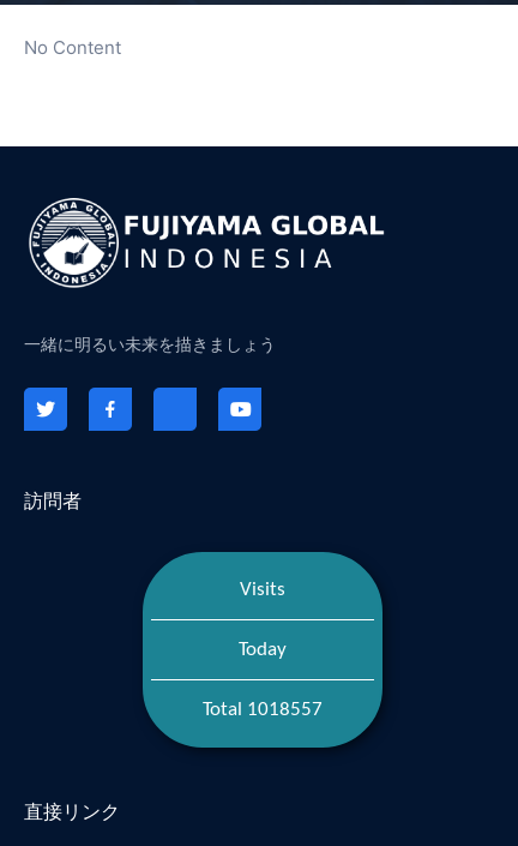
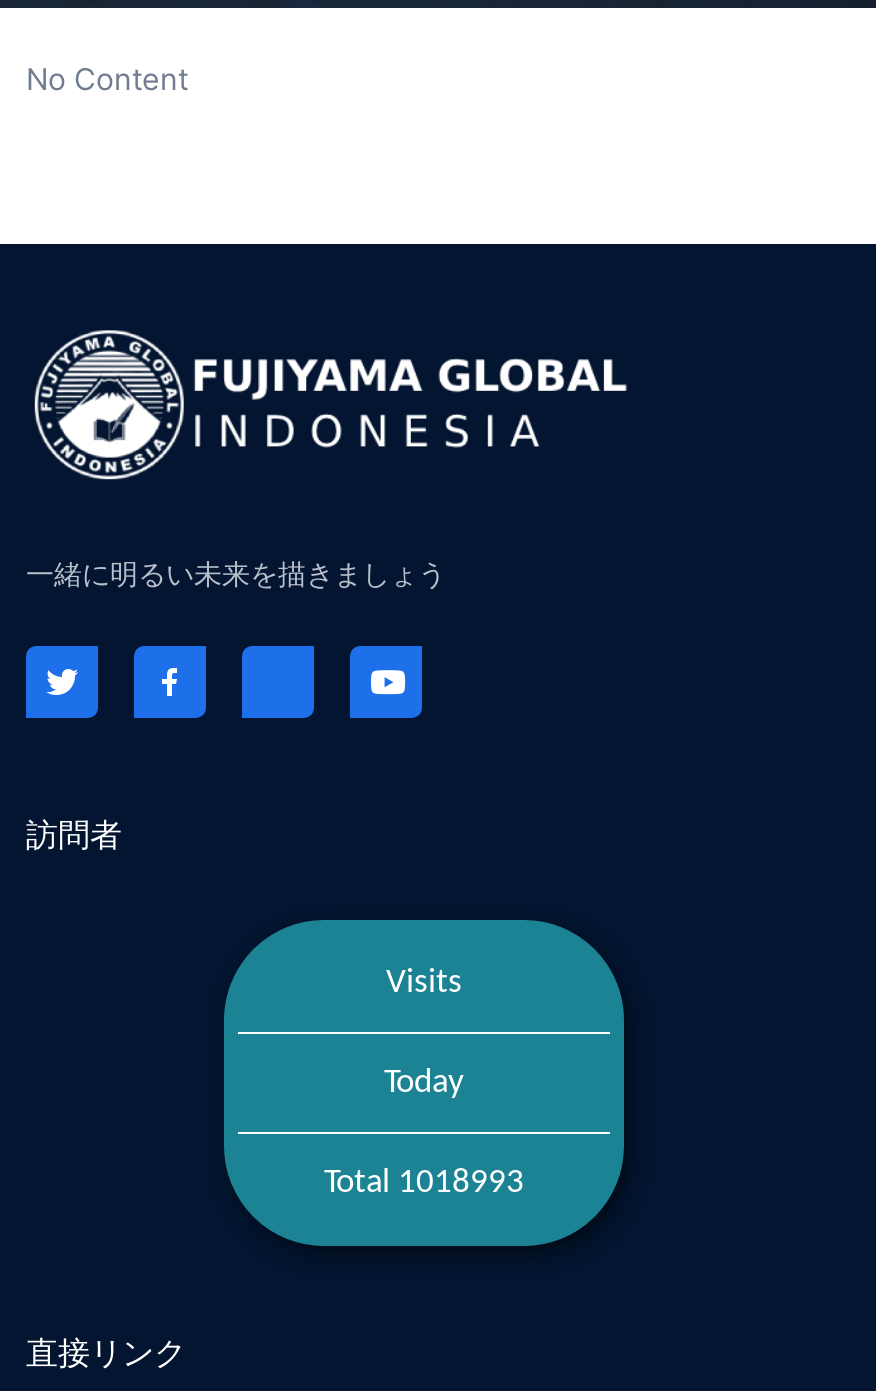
[203,699,323,720] Total 1018557 -> [324,1166,524,1200] Total 1018993

